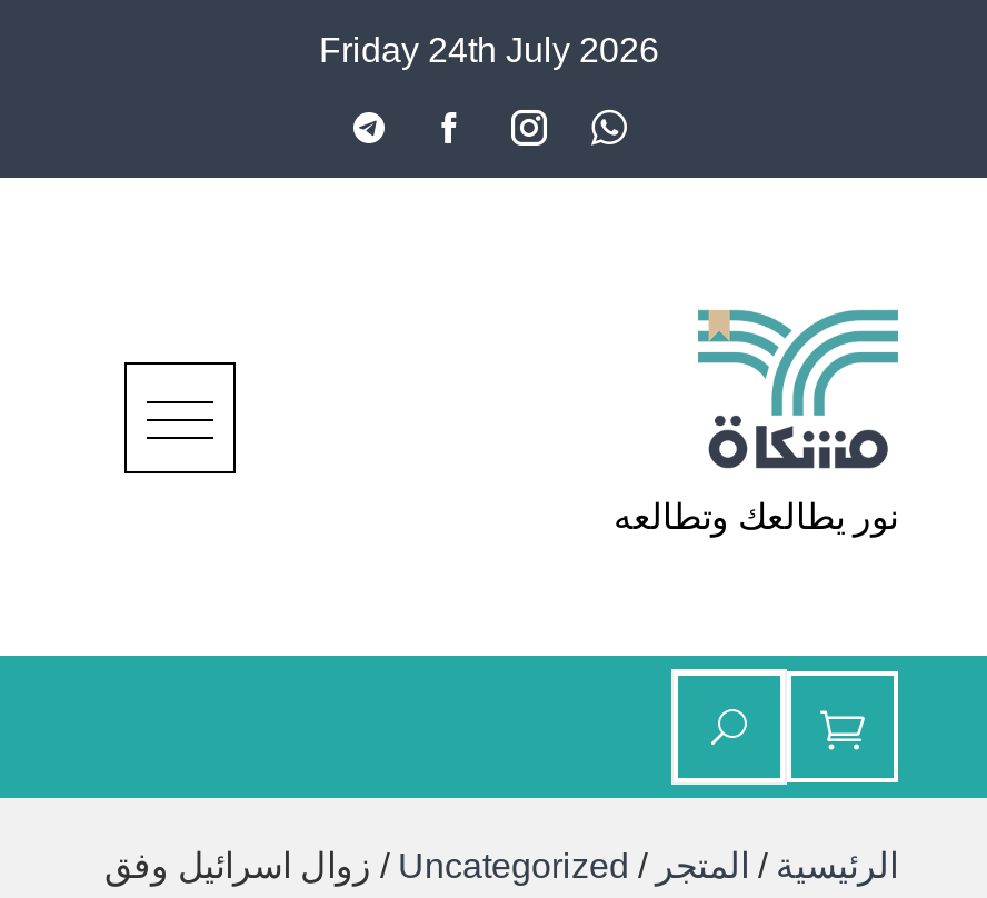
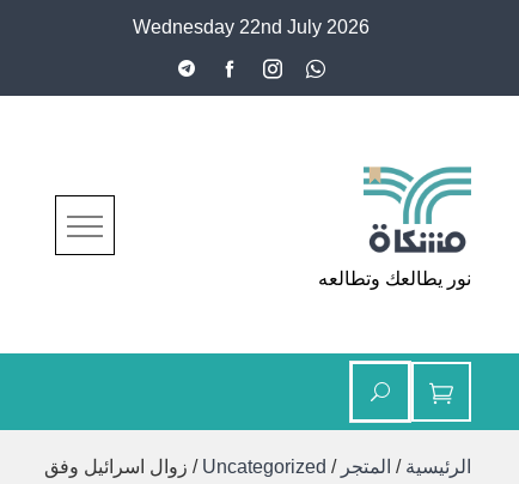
[319,31,659,69] Friday 24th July 2026 -> [133,17,370,37] Wednesday 22nd July 2026

